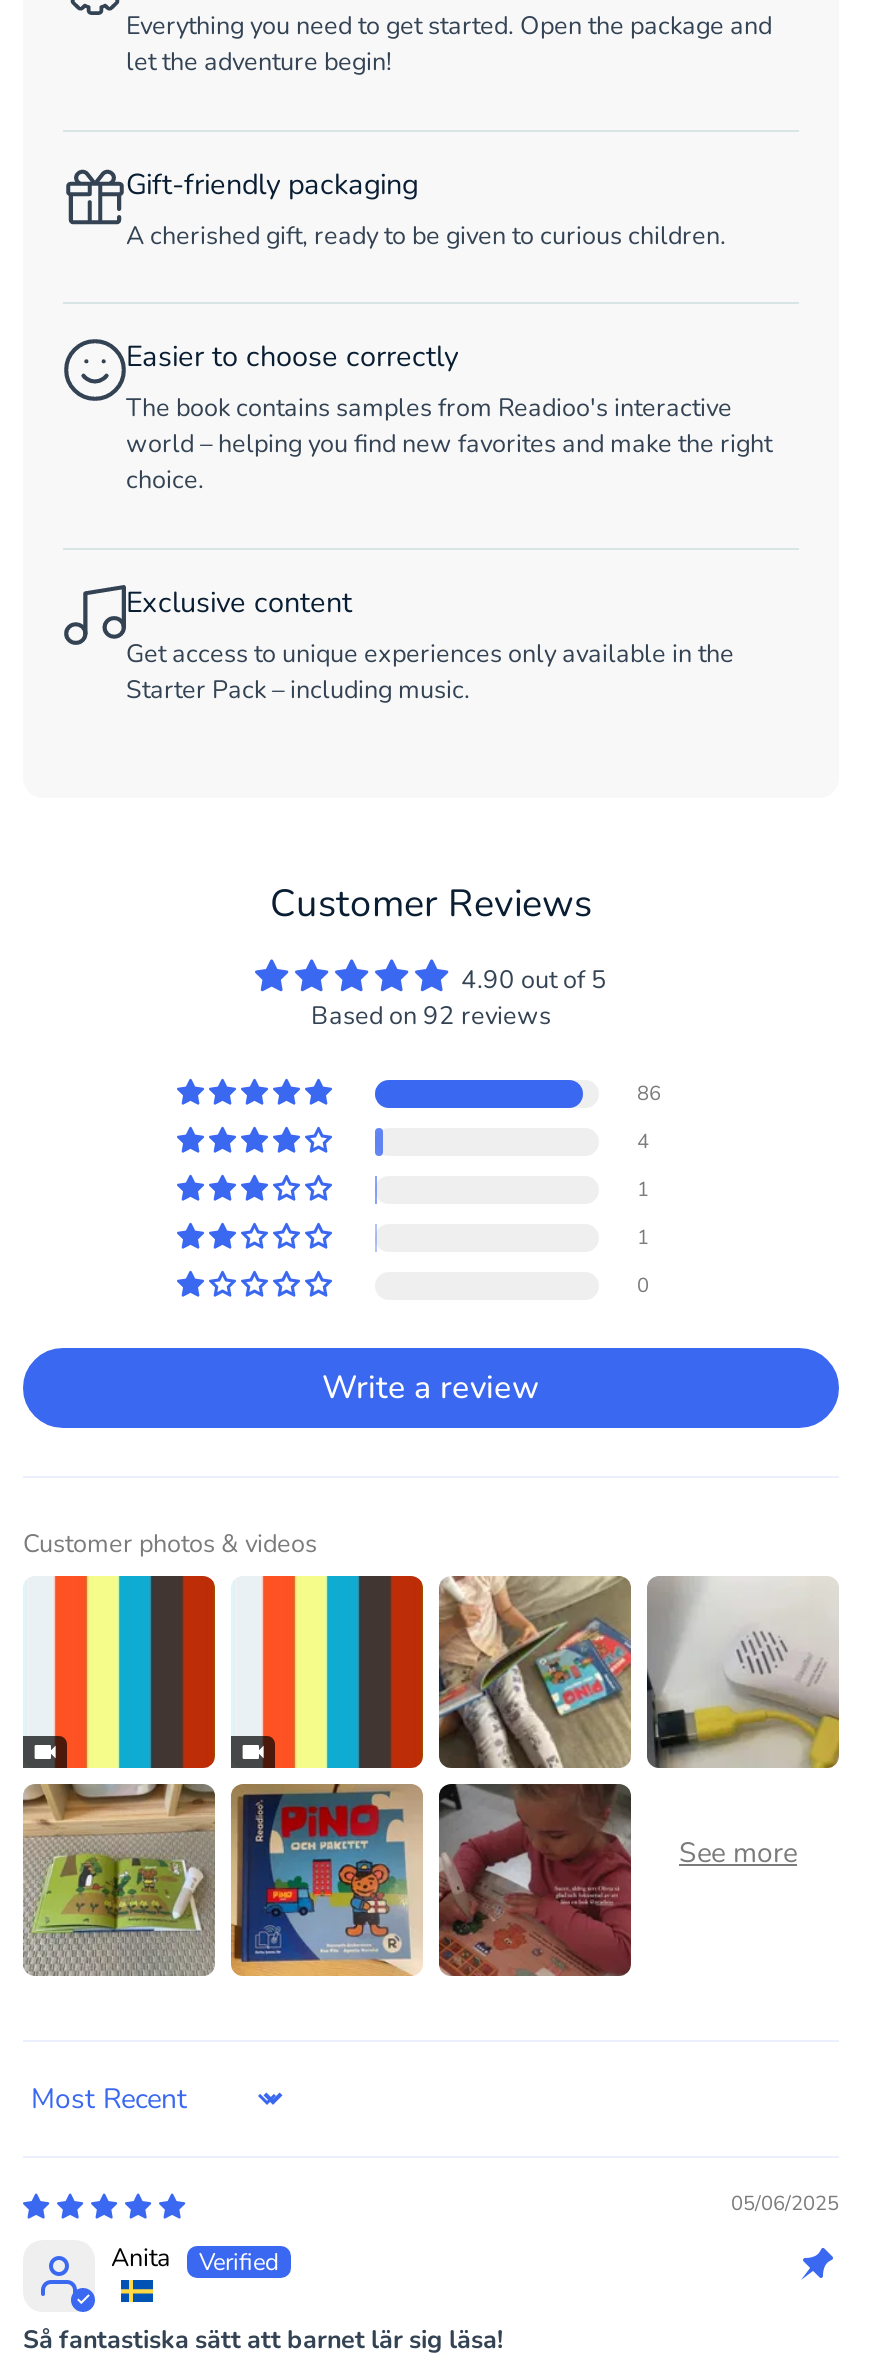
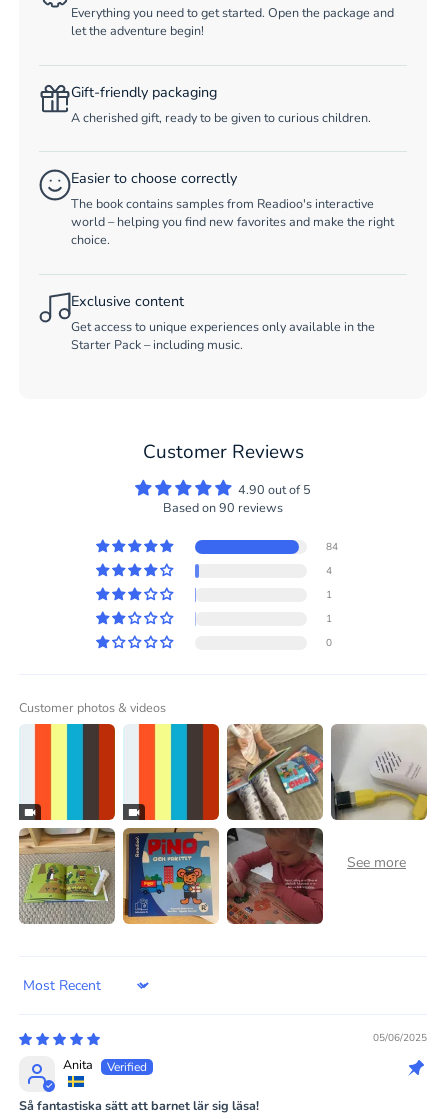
[311,997,551,1031] Based on 92 reviews -> [163,499,283,516] Based on 90 reviews
[637,1080,661,1108] 86 -> [326,540,338,554] 84
[322,1365,540,1409] Write a review -> none

